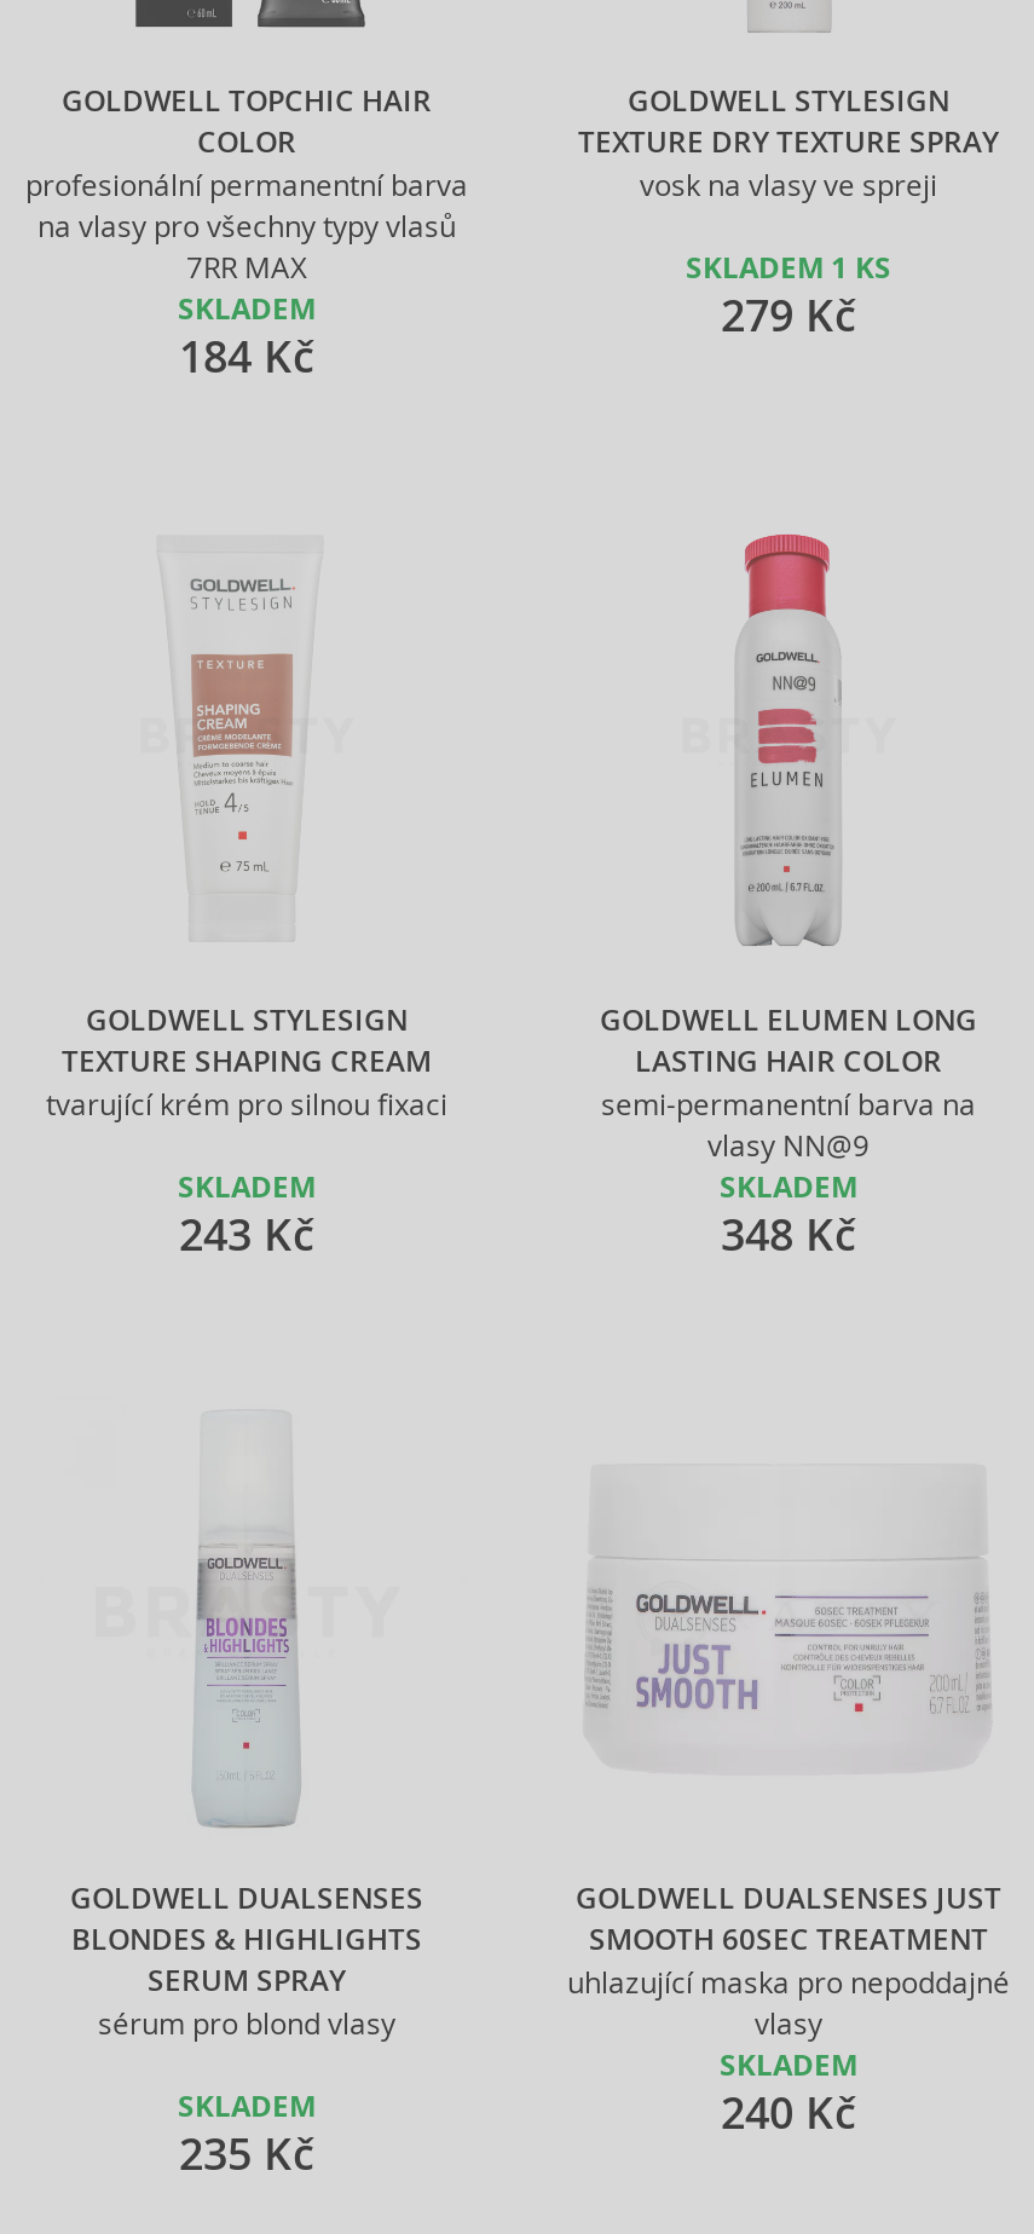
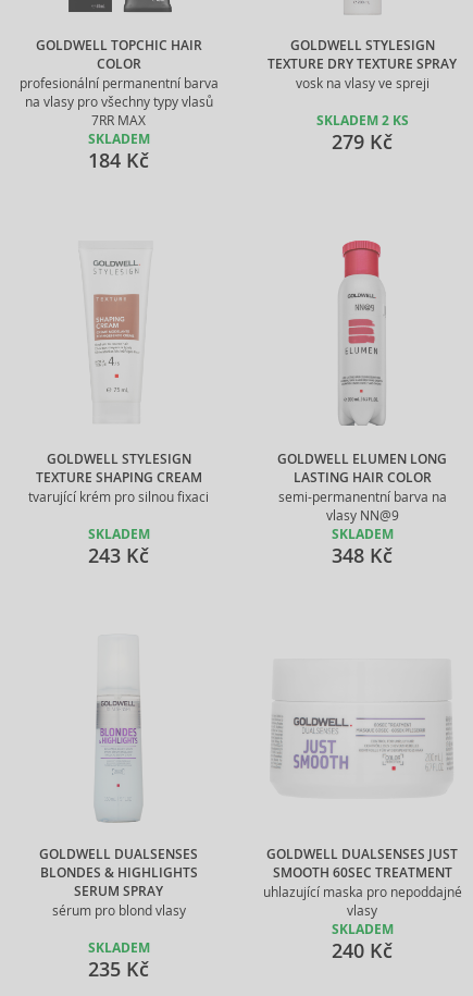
[686,249,891,288] SKLADEM 1 KS -> [316,112,408,130] SKLADEM 2 KS

